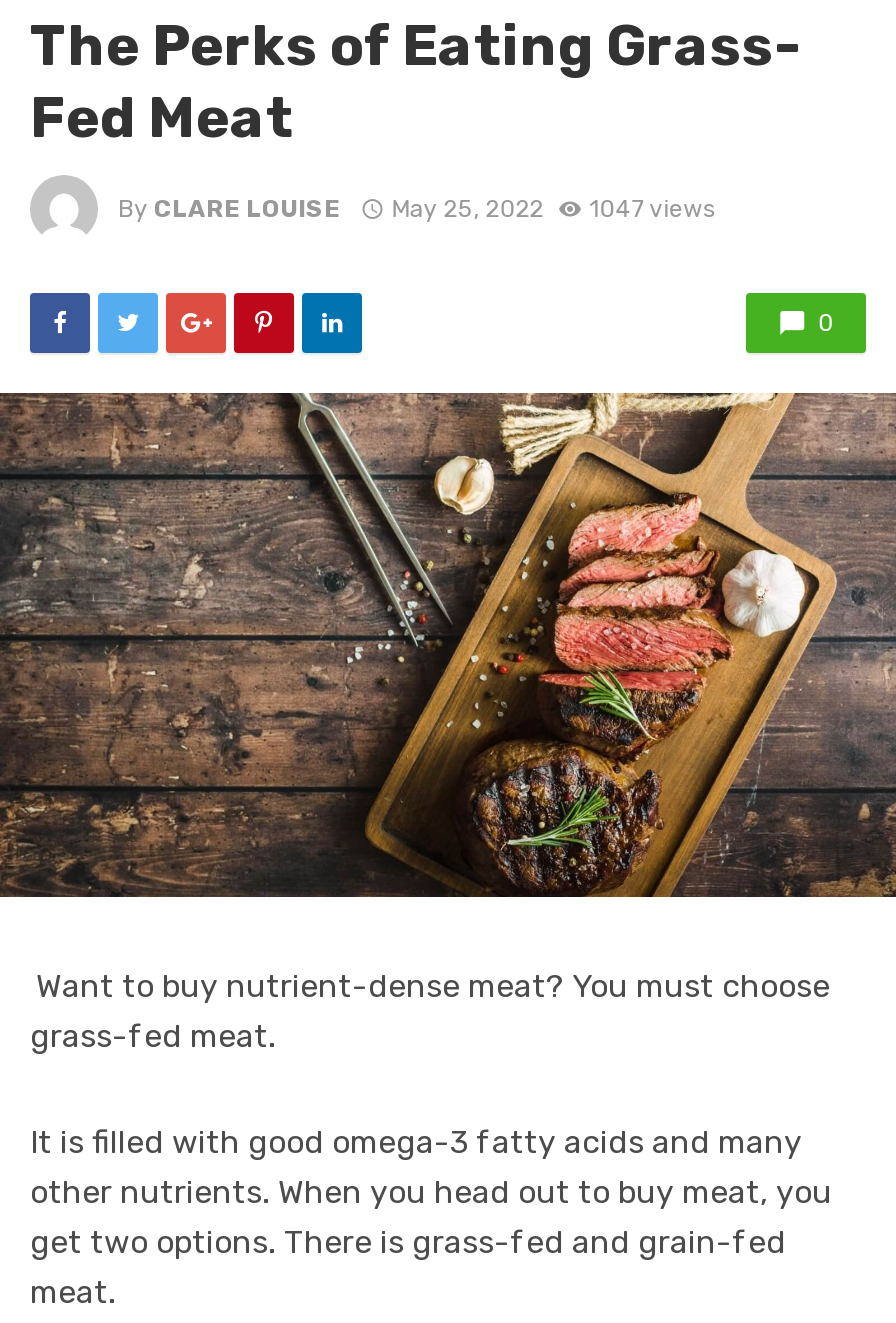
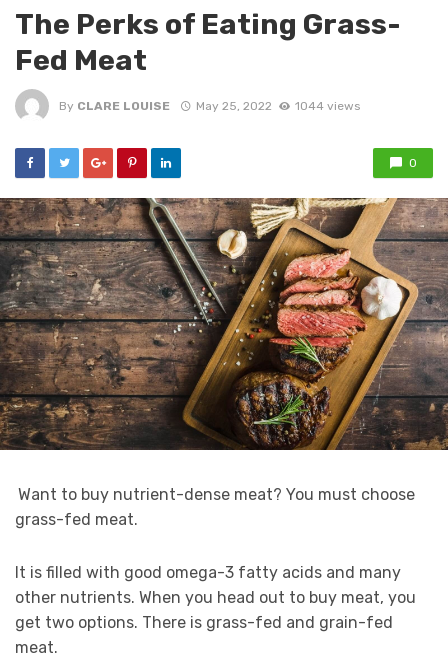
[118,194,715,222] By CLARE LOUISE May 25, 2022 1047 views -> [59,99,360,113] By CLARE LOUISE May 25, 2022 1044 views

